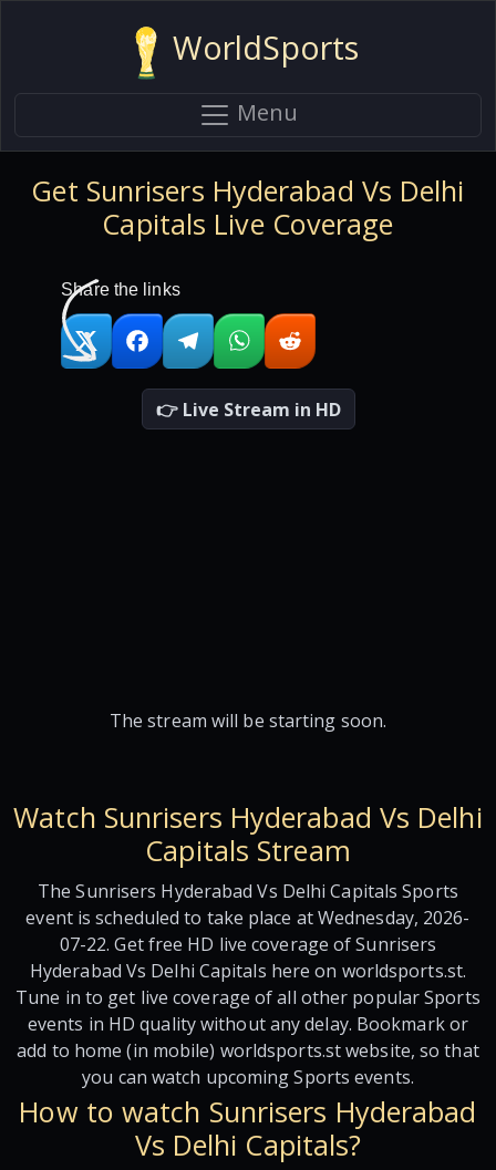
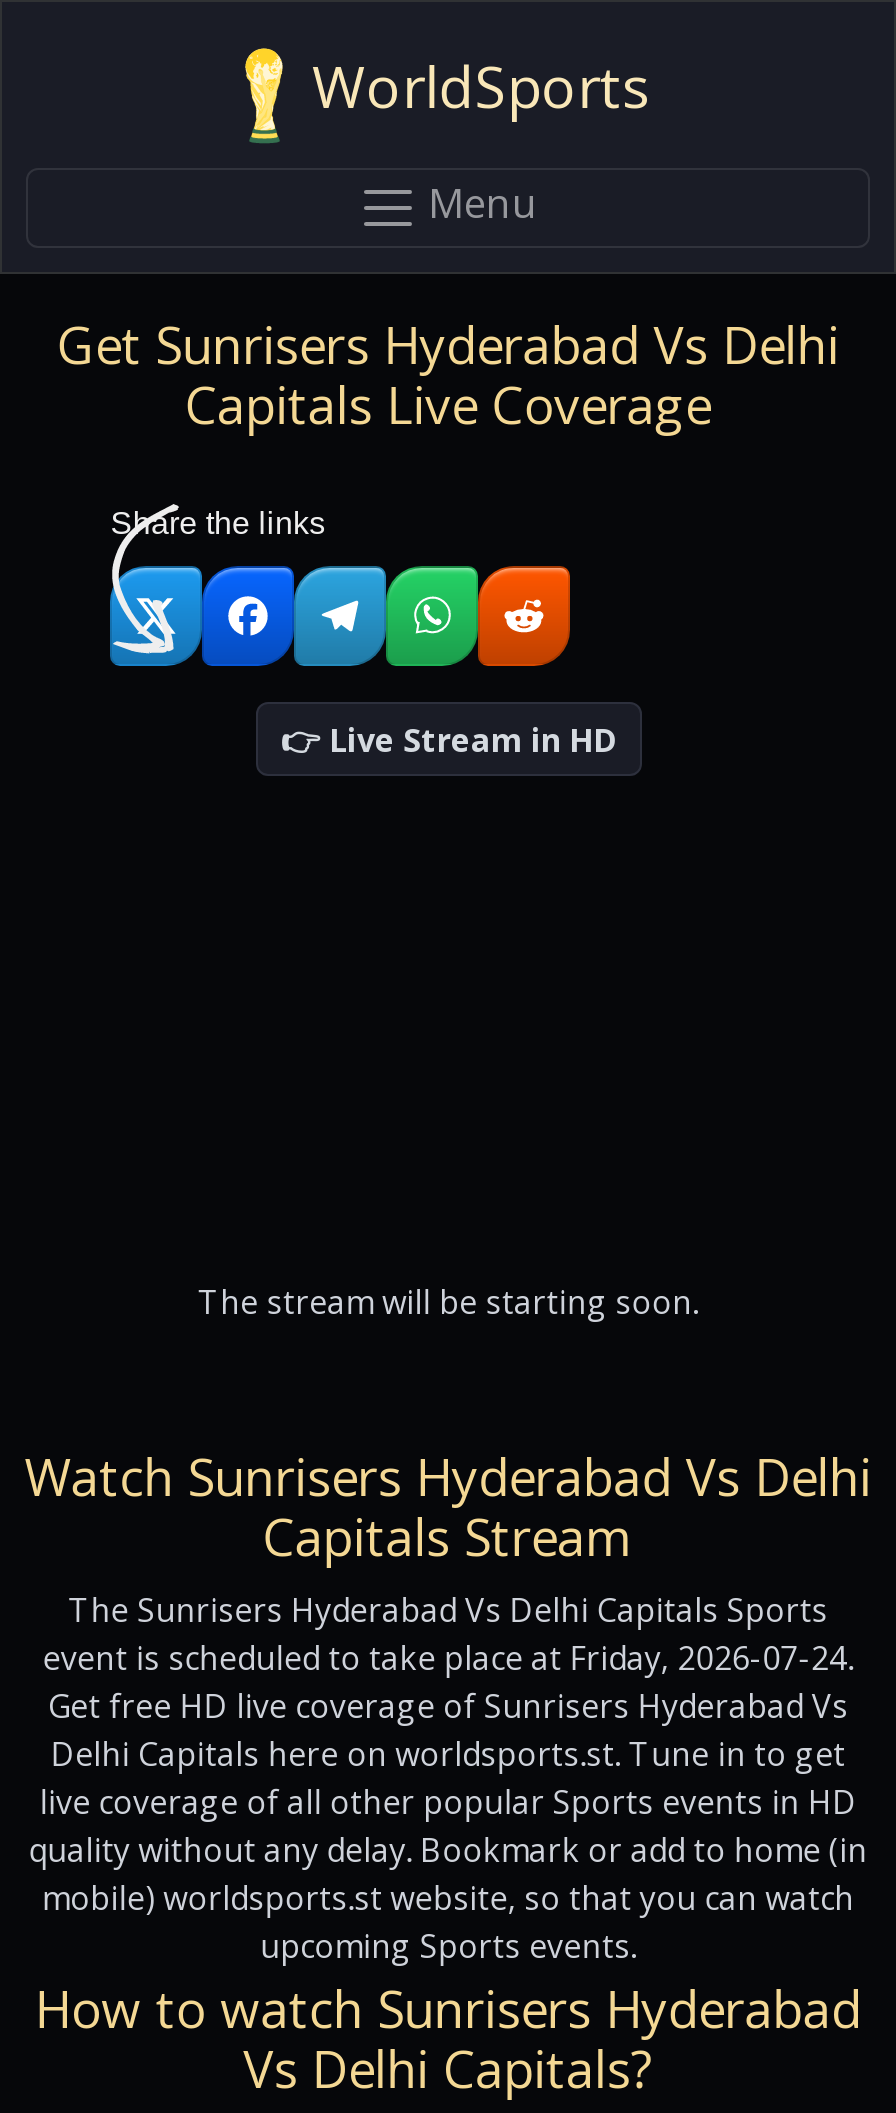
[16,906,480,1089] event is scheduled to take place at Wednesday, 2026- | 07-22. Get free HD live coverage of Sunrisers | Hyderabad Vs Delhi Capitals here on worldsports.st. | Tune in to get live coverage of all other popular Sports | events in HD quality without any delay. Bookmark or | add to home (in mobile) worldsports.st website, so that | you can watch upcoming Sports events. -> [29,1636,867,1968] event is scheduled to take place at Friday, 2026-07-24. | Get free HD live coverage of Sunrisers Hyderabad Vs | Delhi Capitals here on worldsports.st. Tune in to get | live coverage of all other popular Sports events in HD | quality without any delay. Bookmark or add to home (in | mobile) worldsports.st website, so that you can watch | upcoming Sports events.

